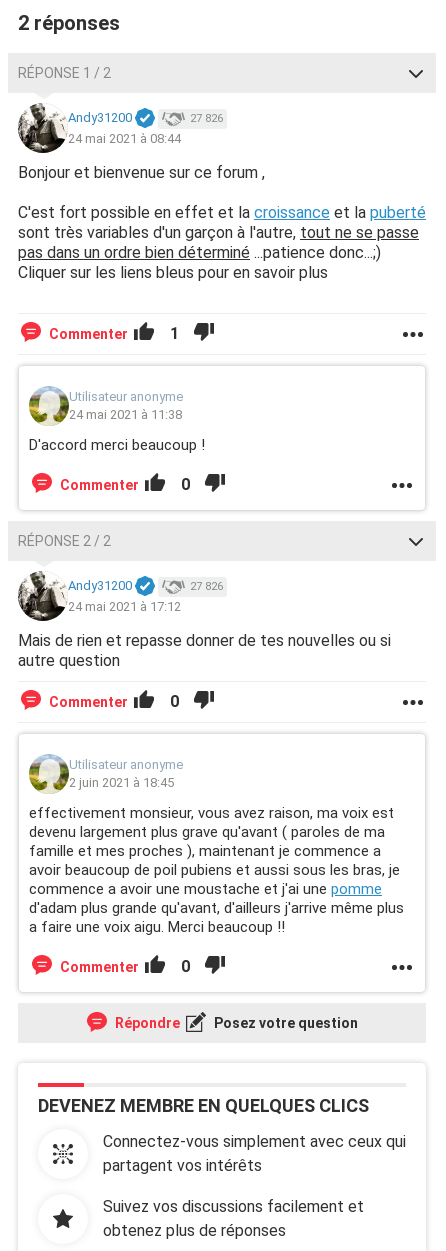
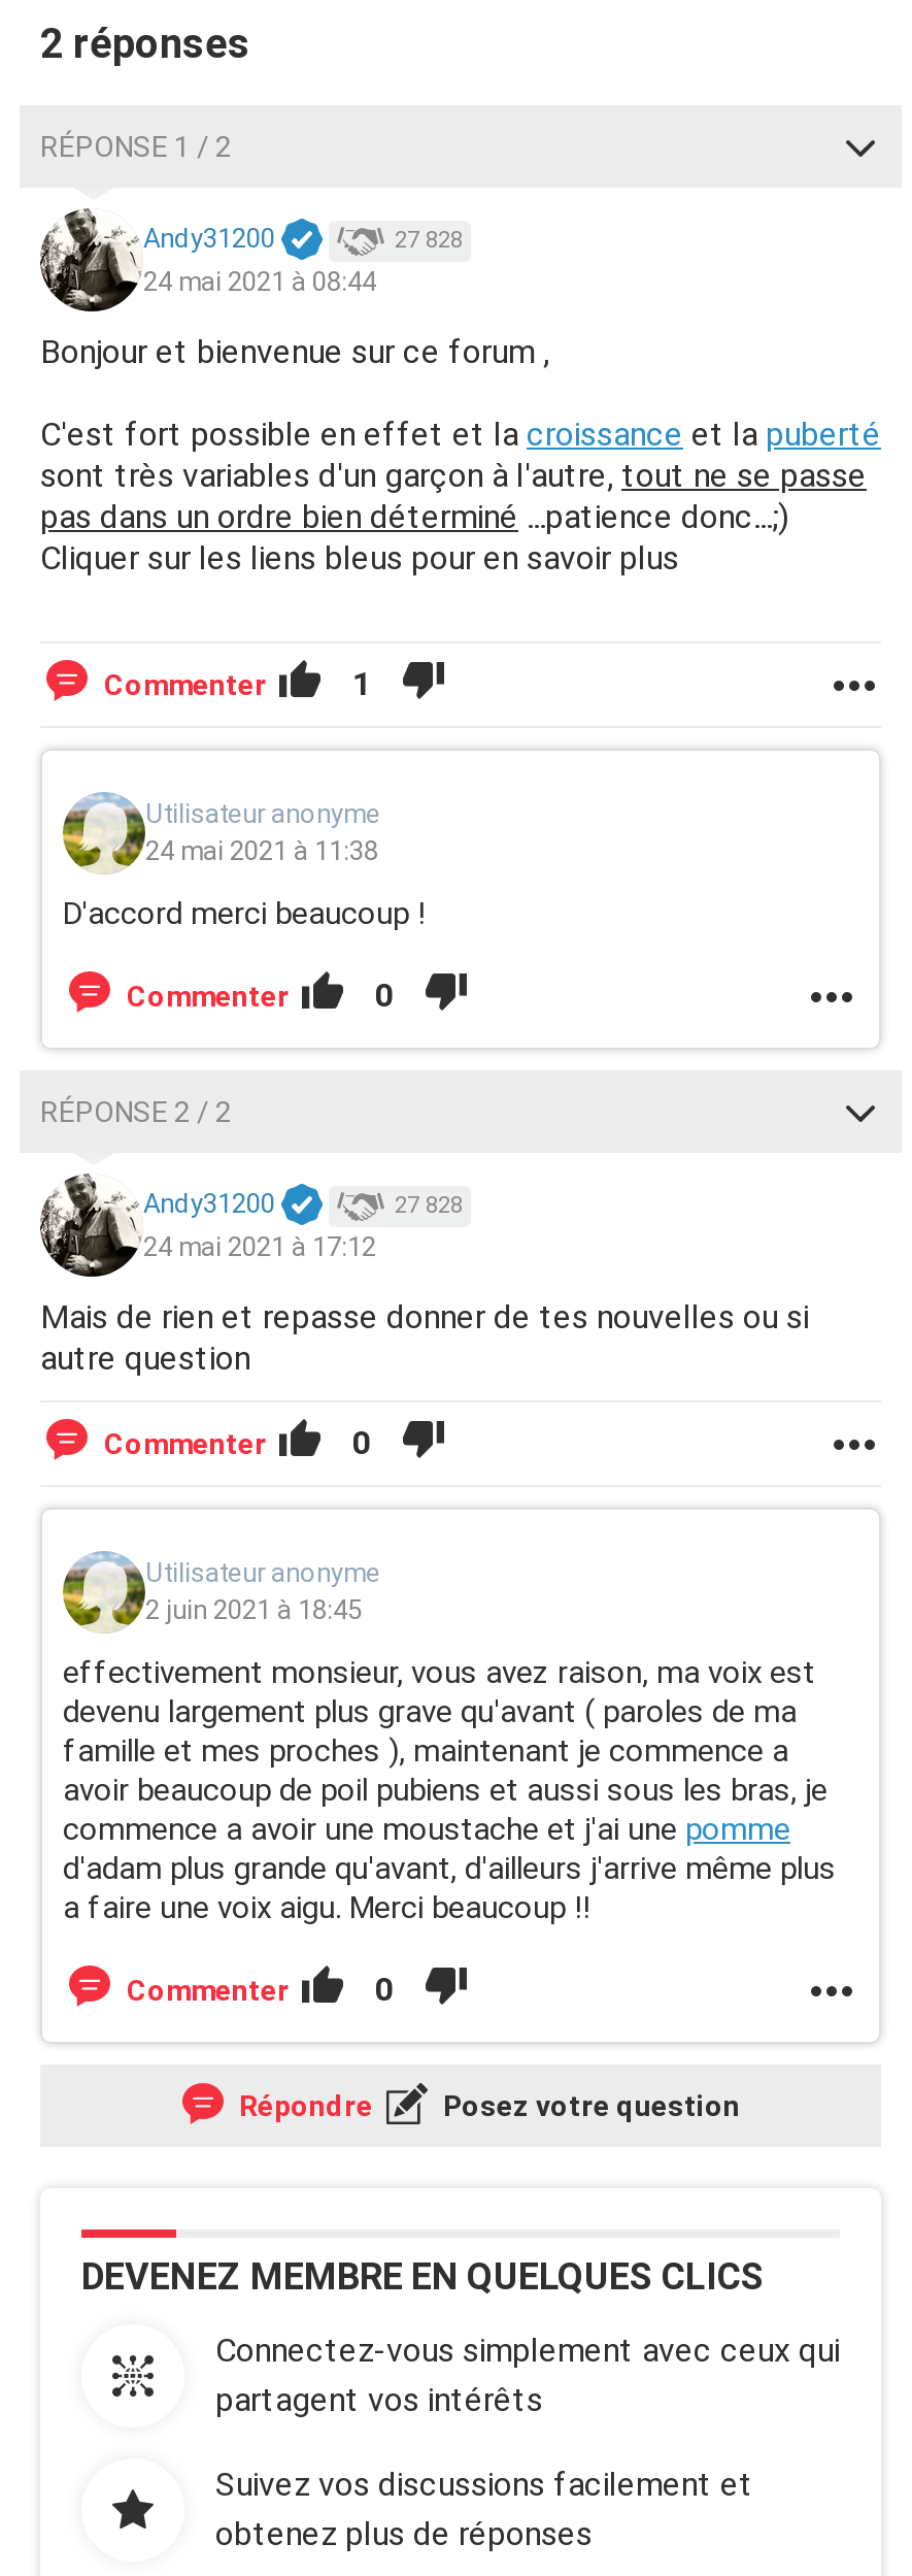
[190,112,223,125] 27 826 -> [395,227,463,253] 27 828
[190,580,223,593] 27 826 -> [395,1192,463,1219] 27 828

